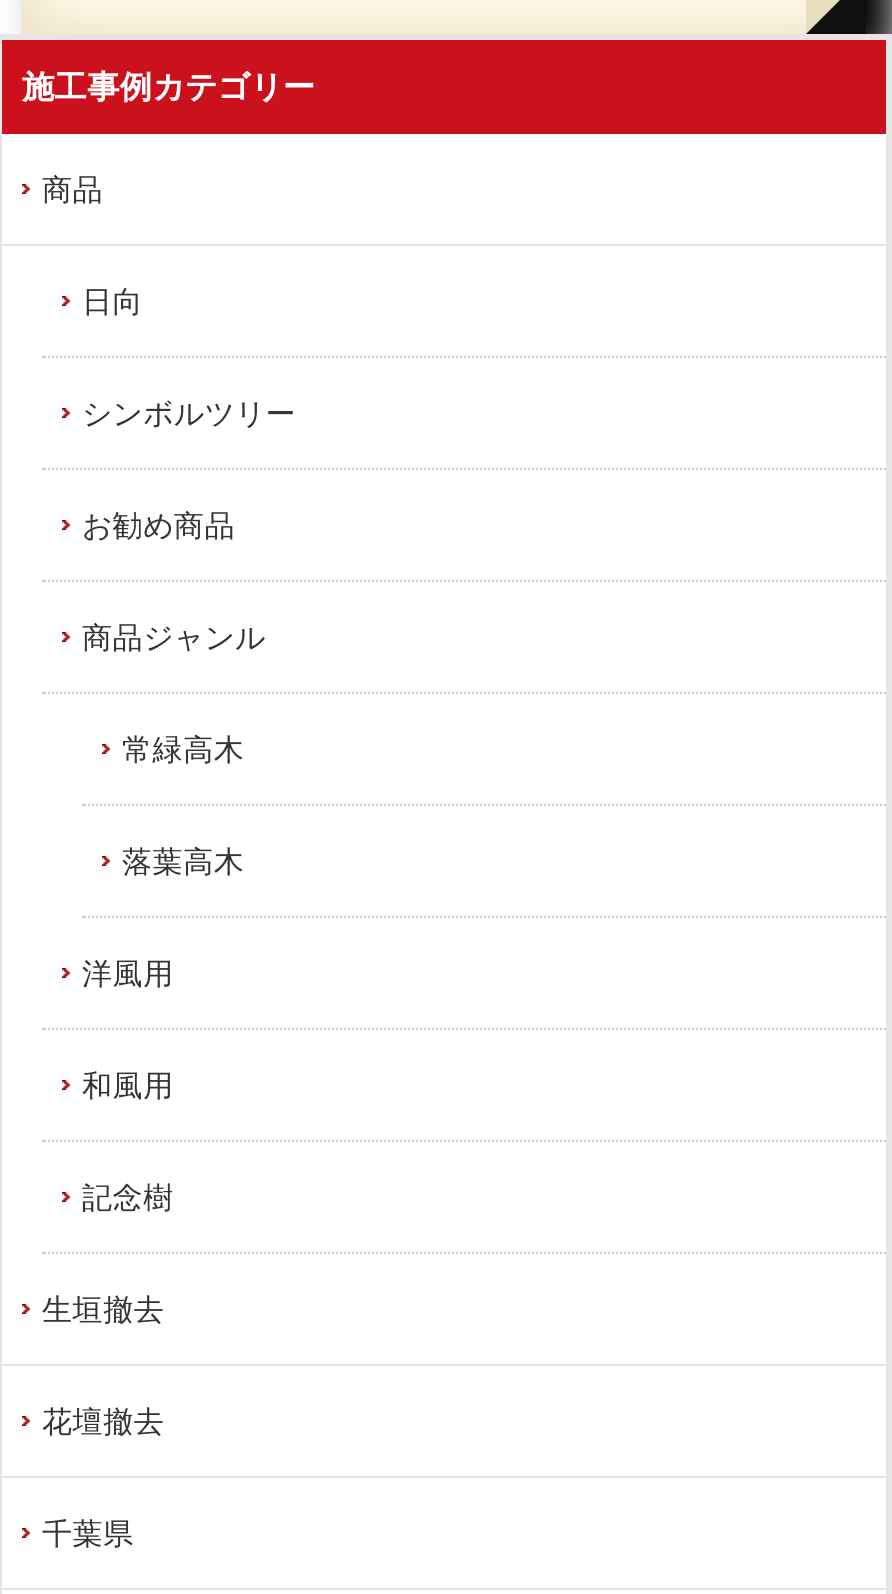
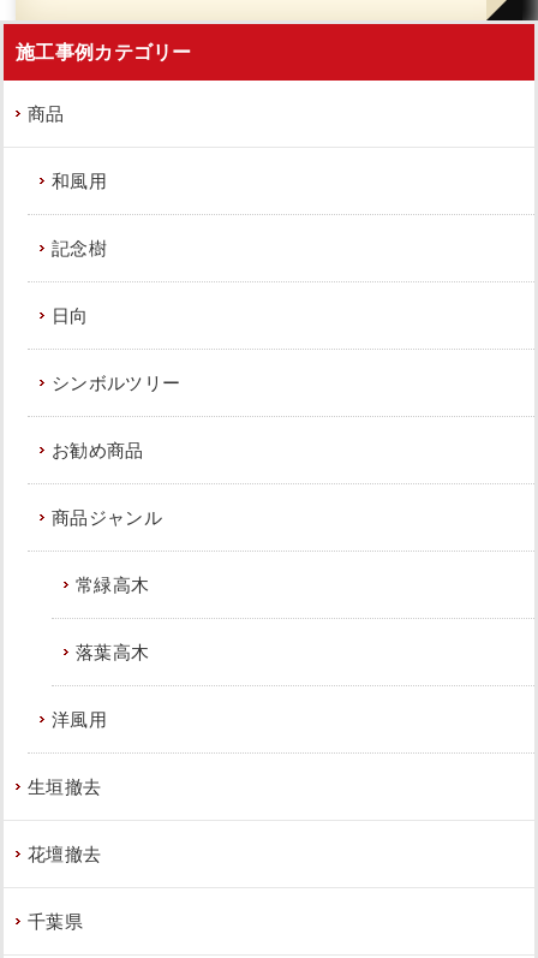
moved [82,284,296,990] -> [52,305,180,730]: 日向 | シンボルツリー | お勧め商品 | 商品ジャンル | 常緑高木 | 落葉高木 | 洋風用
moved [82,1068,174,1214] -> [52,171,107,258]: 和風用 | 記念樹

